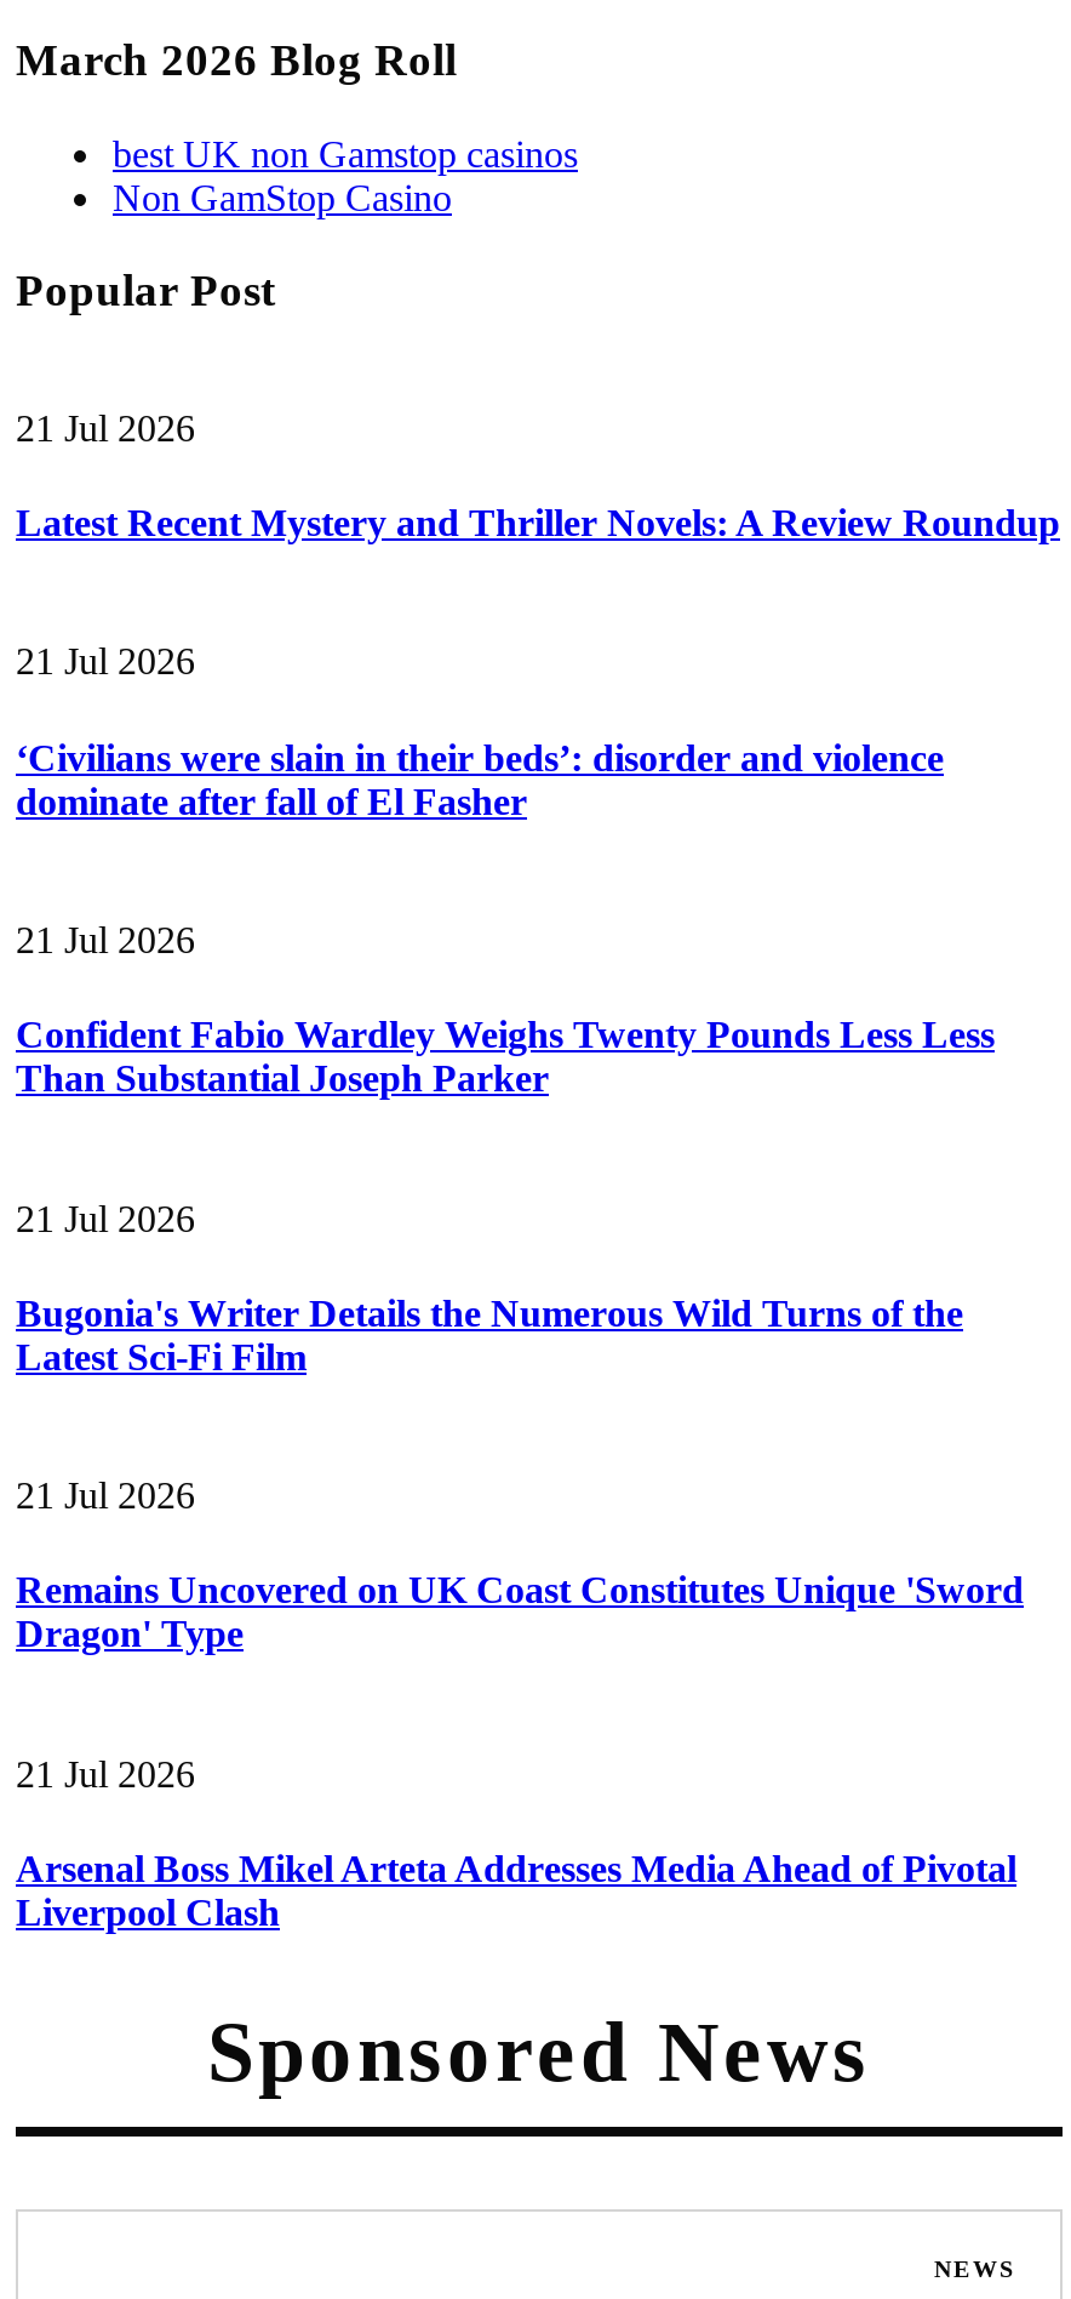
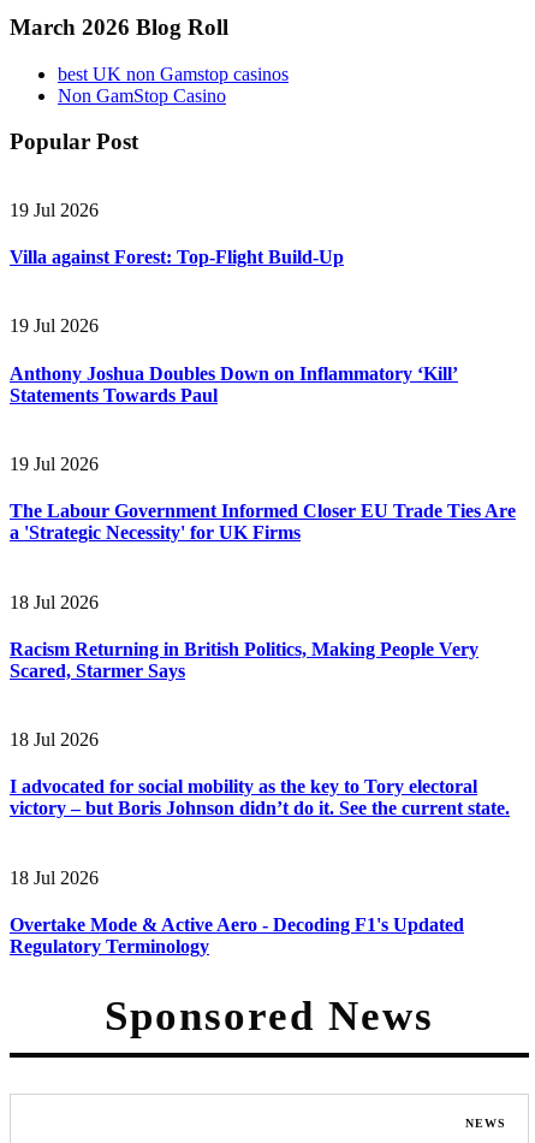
[16,407,195,449] 21 Jul 2026 -> [10,200,99,220] 19 Jul 2026
[16,502,1060,544] Latest Recent Mystery and Thriller Novels: A Review Roundup -> [10,247,344,267] Villa against Forest: Top-Flight Build-Up
[16,641,195,683] 21 Jul 2026 -> [10,316,99,336] 19 Jul 2026
[16,737,944,822] ‘Civilians were slain in their beds’: disorder and violence | dominate after fall of El Fasher -> [10,363,458,405] Anthony Joshua Doubles Down on Inflammatory ‘Kill’ | Statements Towards Paul
[16,919,195,960] 21 Jul 2026 -> [10,454,99,474] 19 Jul 2026
[16,1014,995,1099] Confident Fabio Wardley Weighs Twenty Pounds Less Less | Than Substantial Joseph Parker -> [10,501,516,543] The Labour Government Informed Closer EU Trade Ties Are | a 'Strategic Necessity' for UK Firms
[16,1197,195,1238] 21 Jul 2026 -> [10,591,99,612] 18 Jul 2026
[16,1292,963,1377] Bugonia's Writer Details the Numerous Wild Turns of the | Latest Sci-Fi Film -> [10,639,478,681] Racism Returning in British Politics, Making People Very | Scared, Starmer Says
[16,1475,195,1516] 21 Jul 2026 -> [10,729,99,750] 18 Jul 2026
[16,1570,1024,1655] Remains Uncovered on UK Coast Constitutes Unique 'Sword | Dragon' Type -> [10,776,510,819] I advocated for social mobility as the key to Tory electoral | victory – but Boris Johnson didn’t do it. See the current state.
[16,1752,195,1794] 21 Jul 2026 -> [10,867,99,887] 18 Jul 2026
[16,1848,1016,1933] Arsenal Boss Mikel Arteta Addresses Media Ahead of Pivotal | Liverpool Clash -> [10,914,464,956] Overtake Mode & Active Aero - Decoding F1's Updated | Regulatory Terminology

